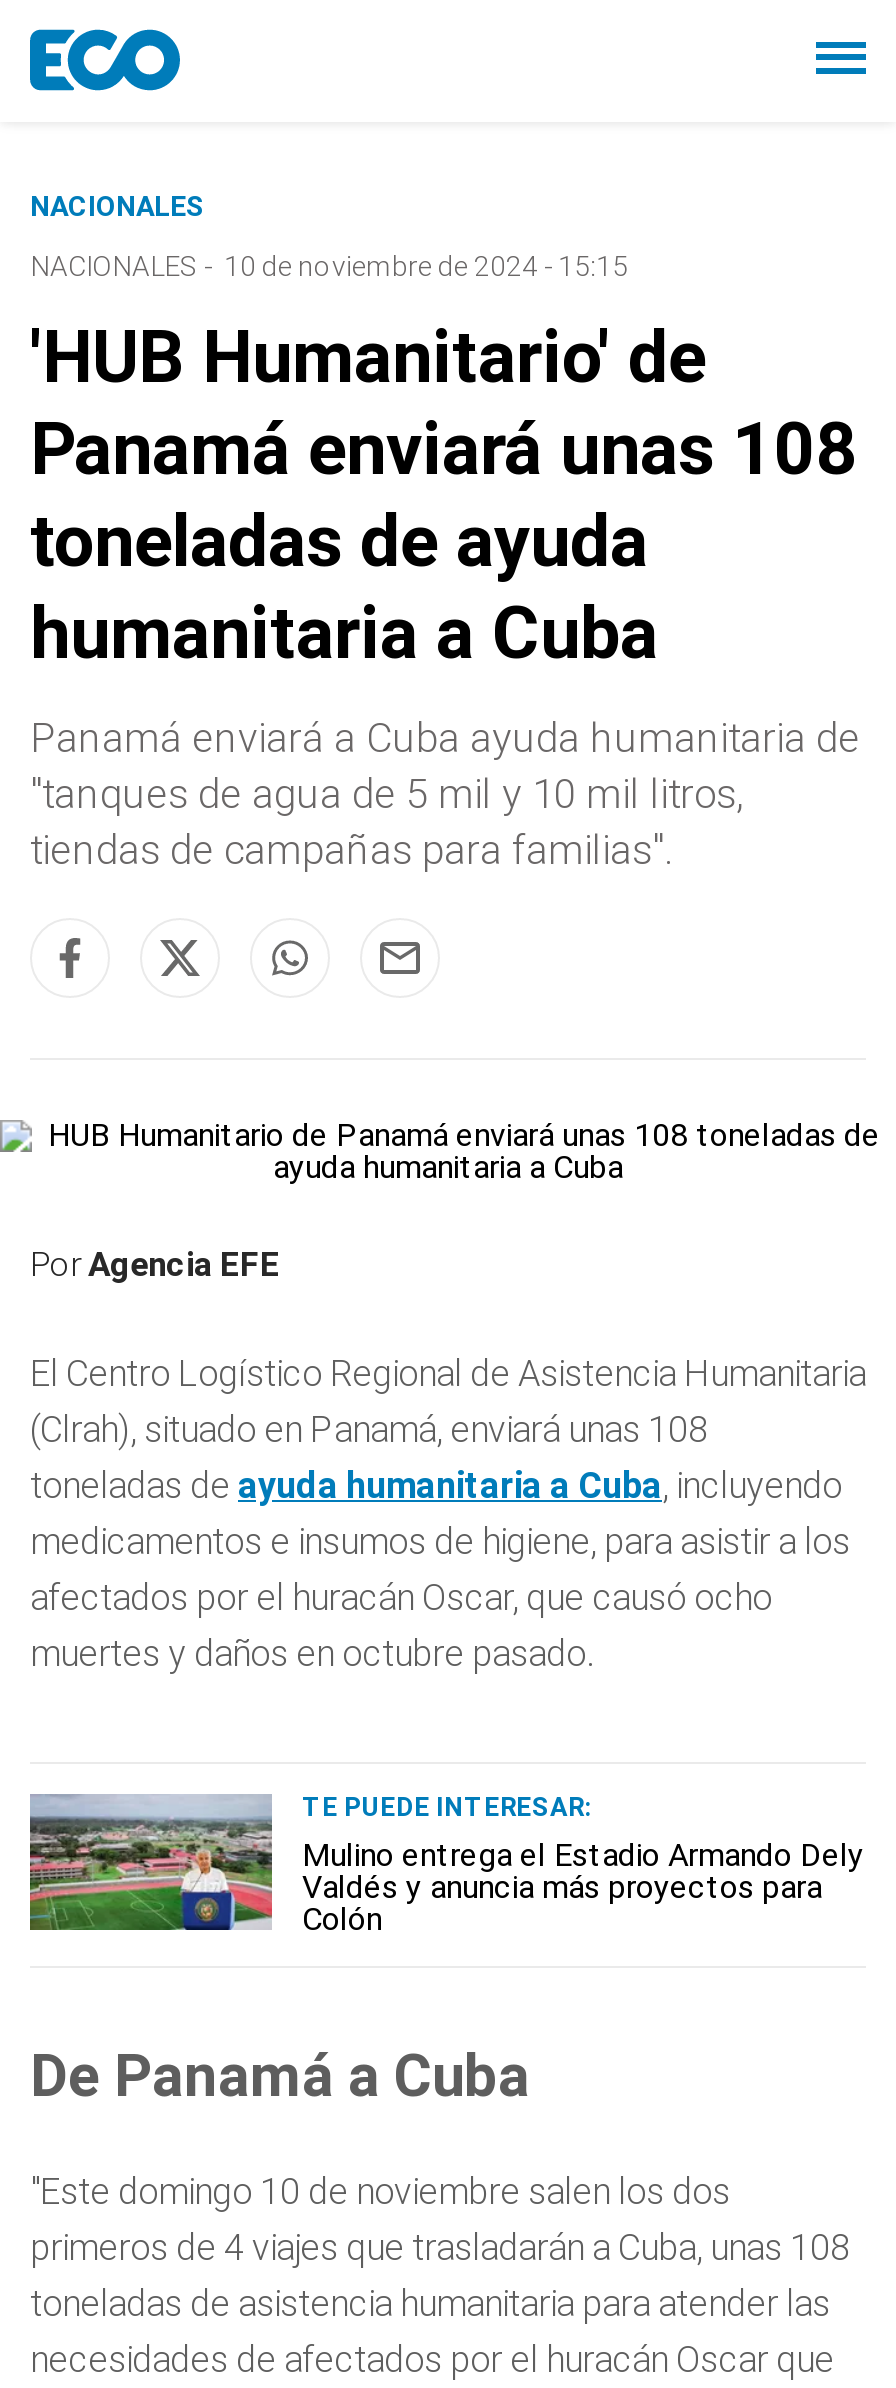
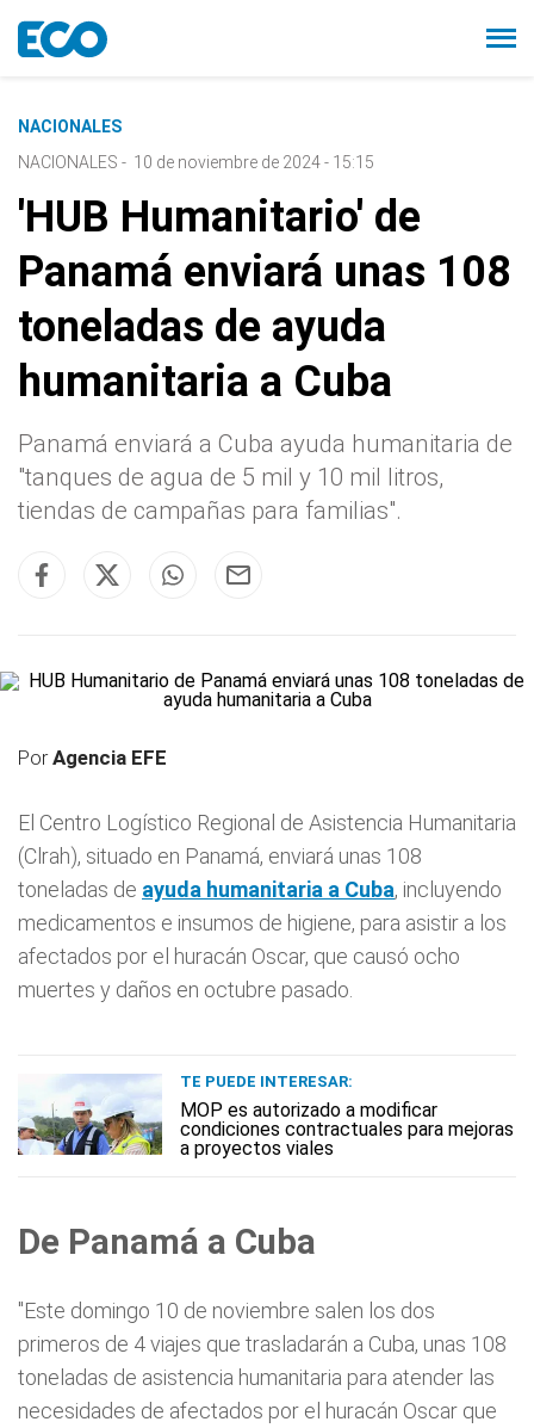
[28,1794,864,1938] [image] | Mulino entrega el Estadio Armando Dely | Valdés y anuncia más proyectos para | Colón -> [18,1075,514,1160] [image] | MOP es autorizado a modificar | condiciones contractuales para mejoras | a proyectos viales

